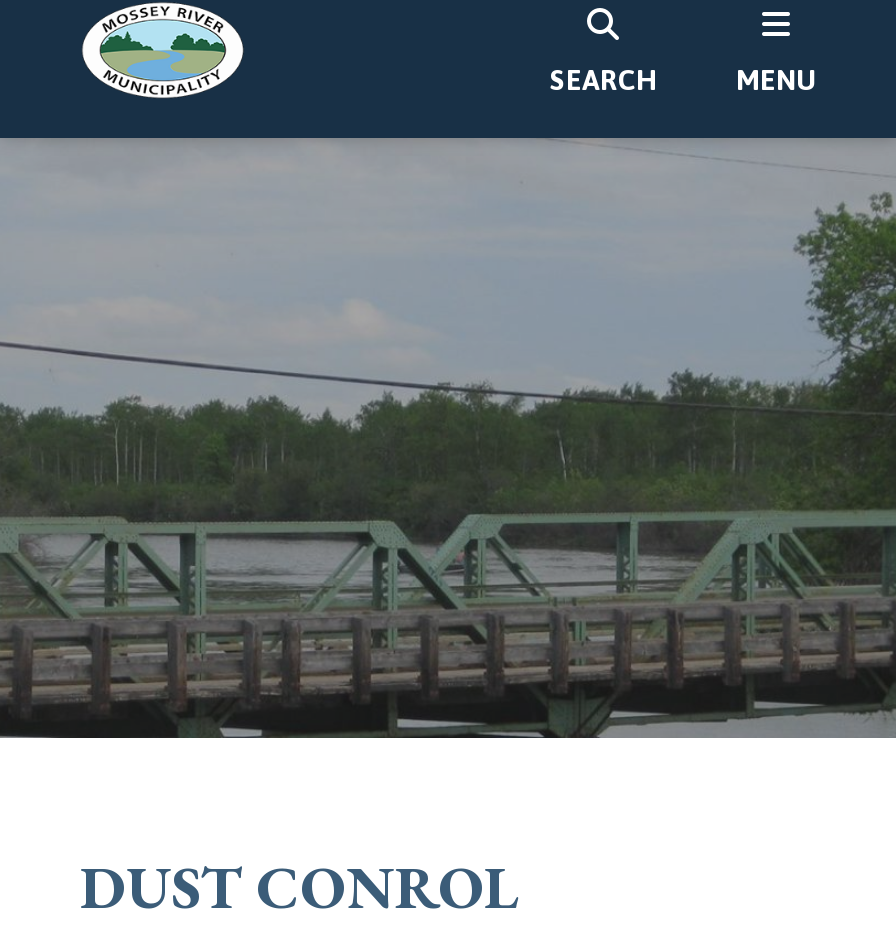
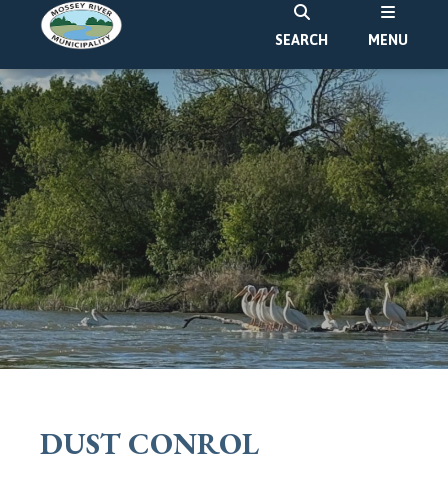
[6,138,890,740] [image] -> [3,69,445,370] [image]

